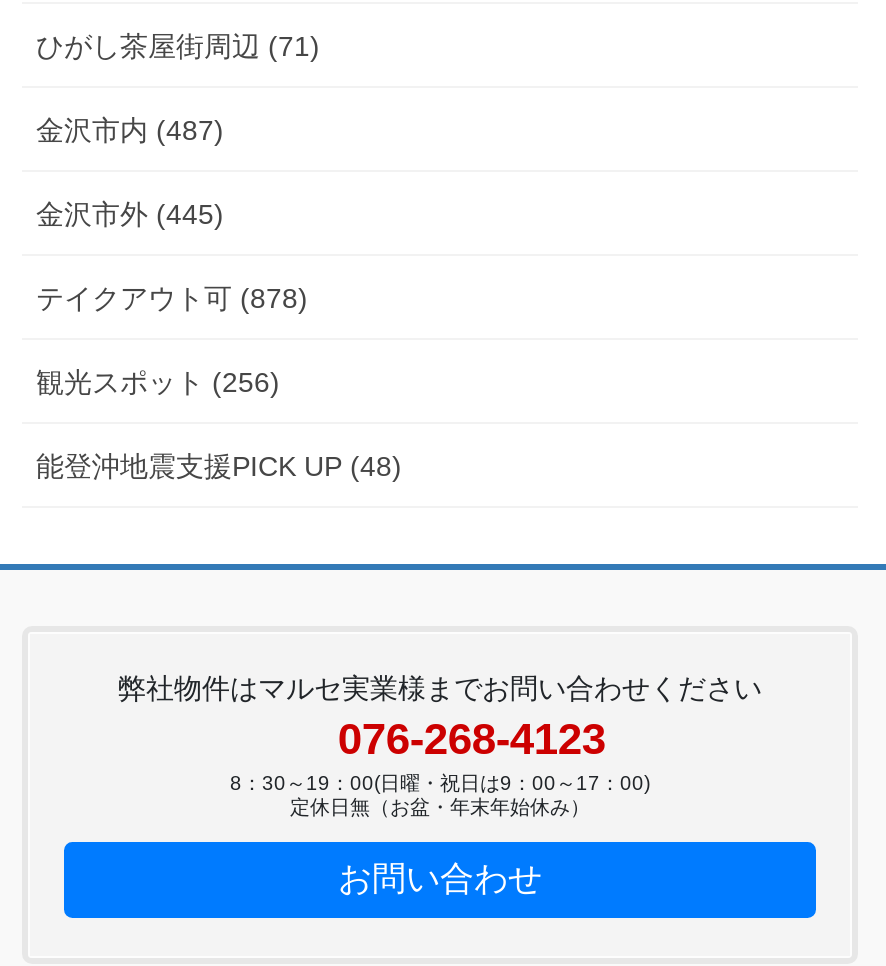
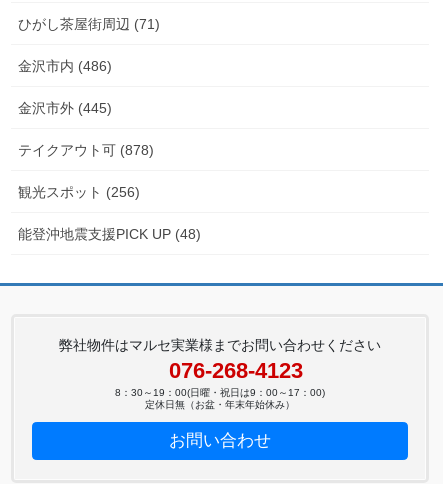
[36,115,224,147] 金沢市内 (487) -> [18,58,112,74] 金沢市内 (486)

